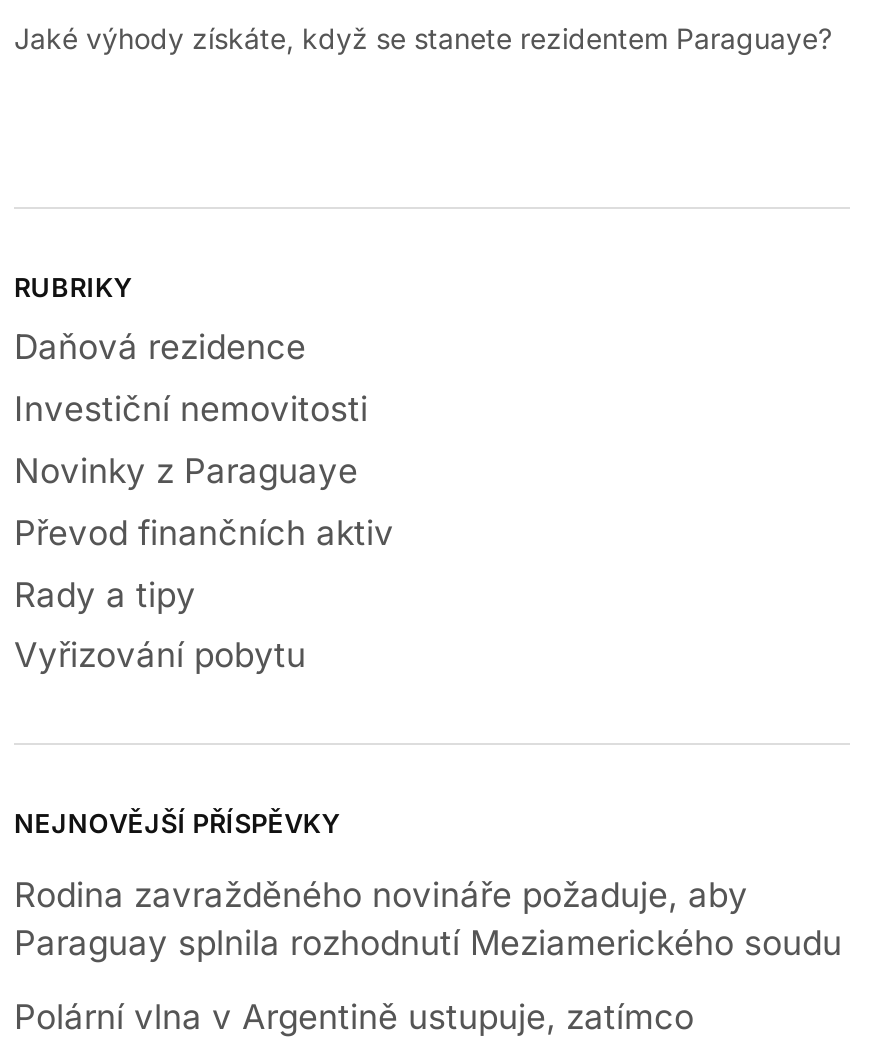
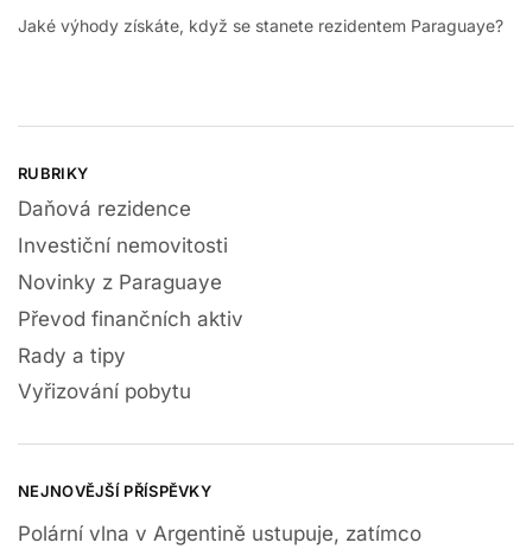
[14,874,842,962] Rodina zavražděného novináře požaduje, aby | Paraguay splnila rozhodnutí Meziamerického soudu -> none

